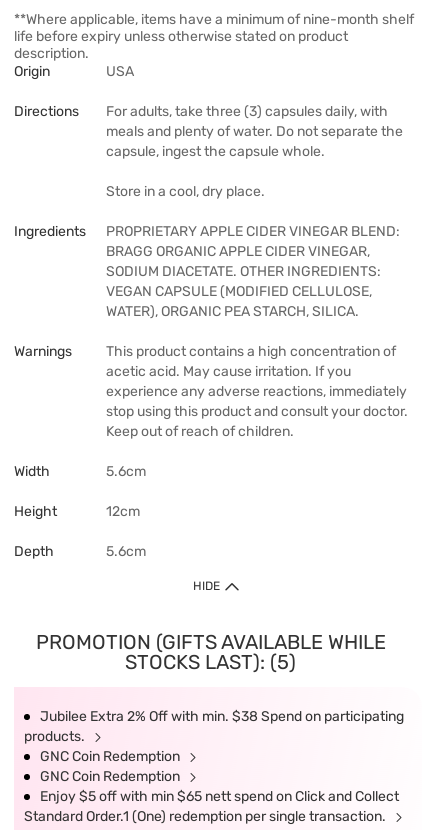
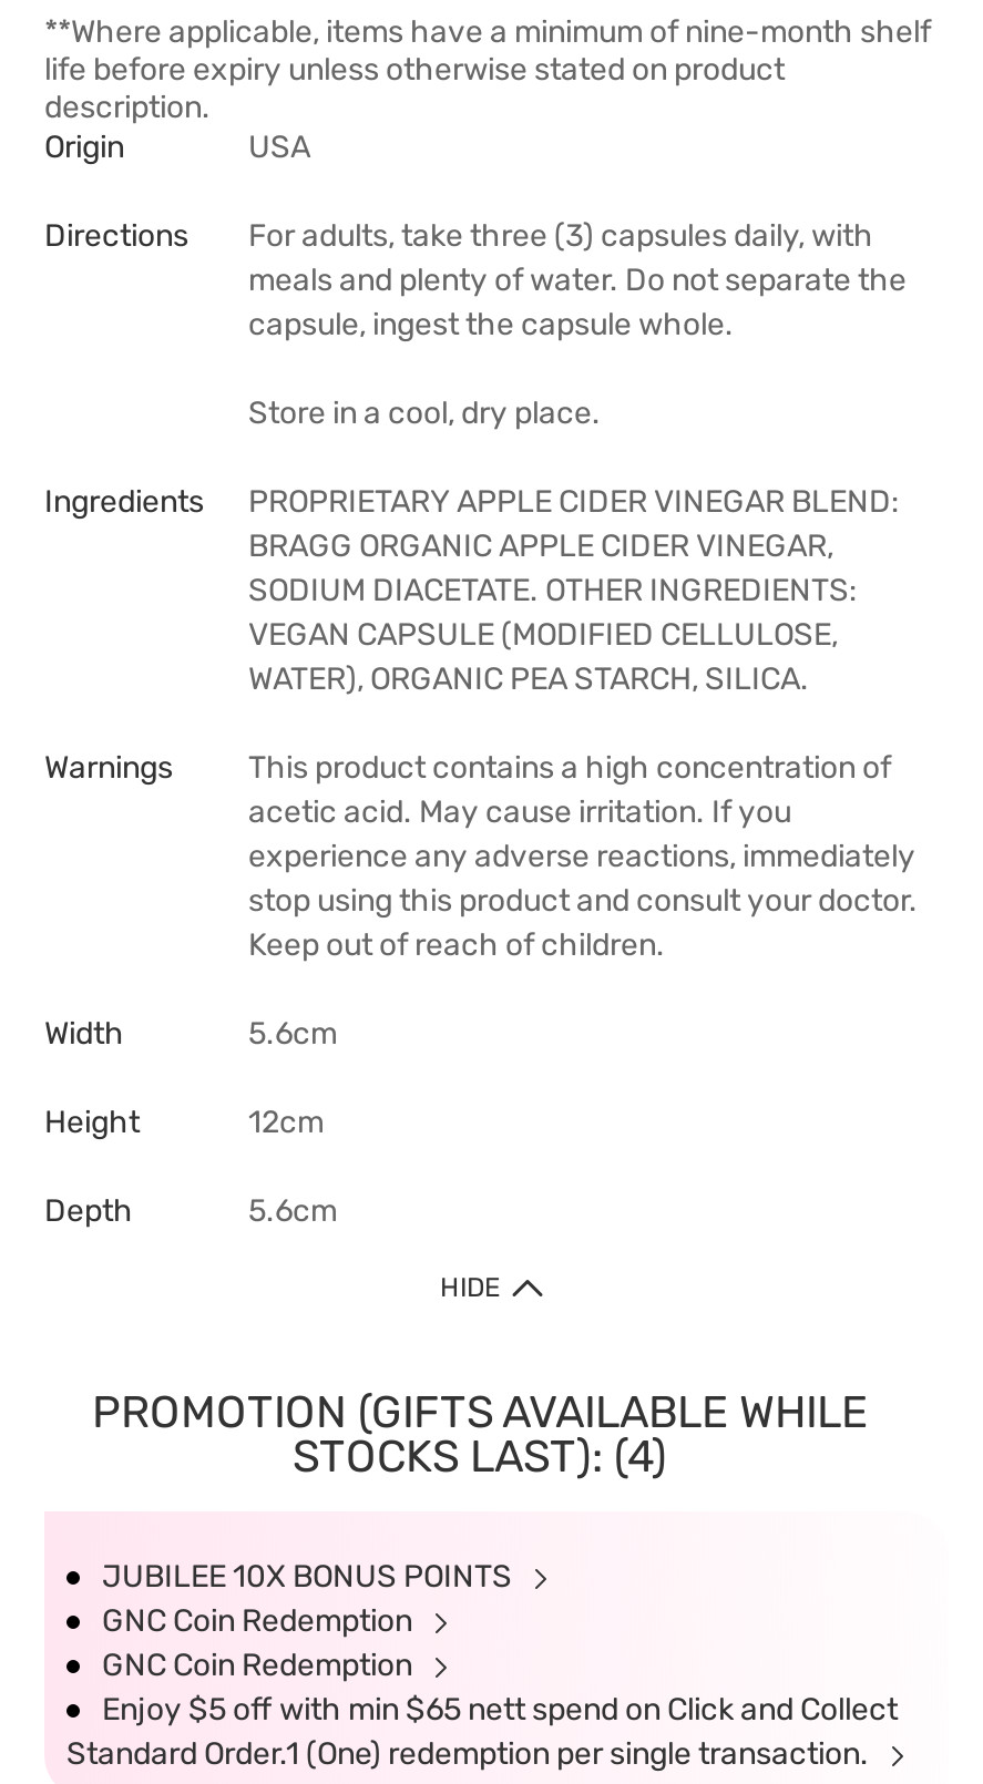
[125,650,296,674] STOCKS LAST): (5) -> [293,1429,667,1483] STOCKS LAST): (4)
[24,708,404,745] Jubilee Extra 2% Off with min. $38 Spend on participating | products. -> [102,1558,519,1596] JUBILEE 10X BONUS POINTS

